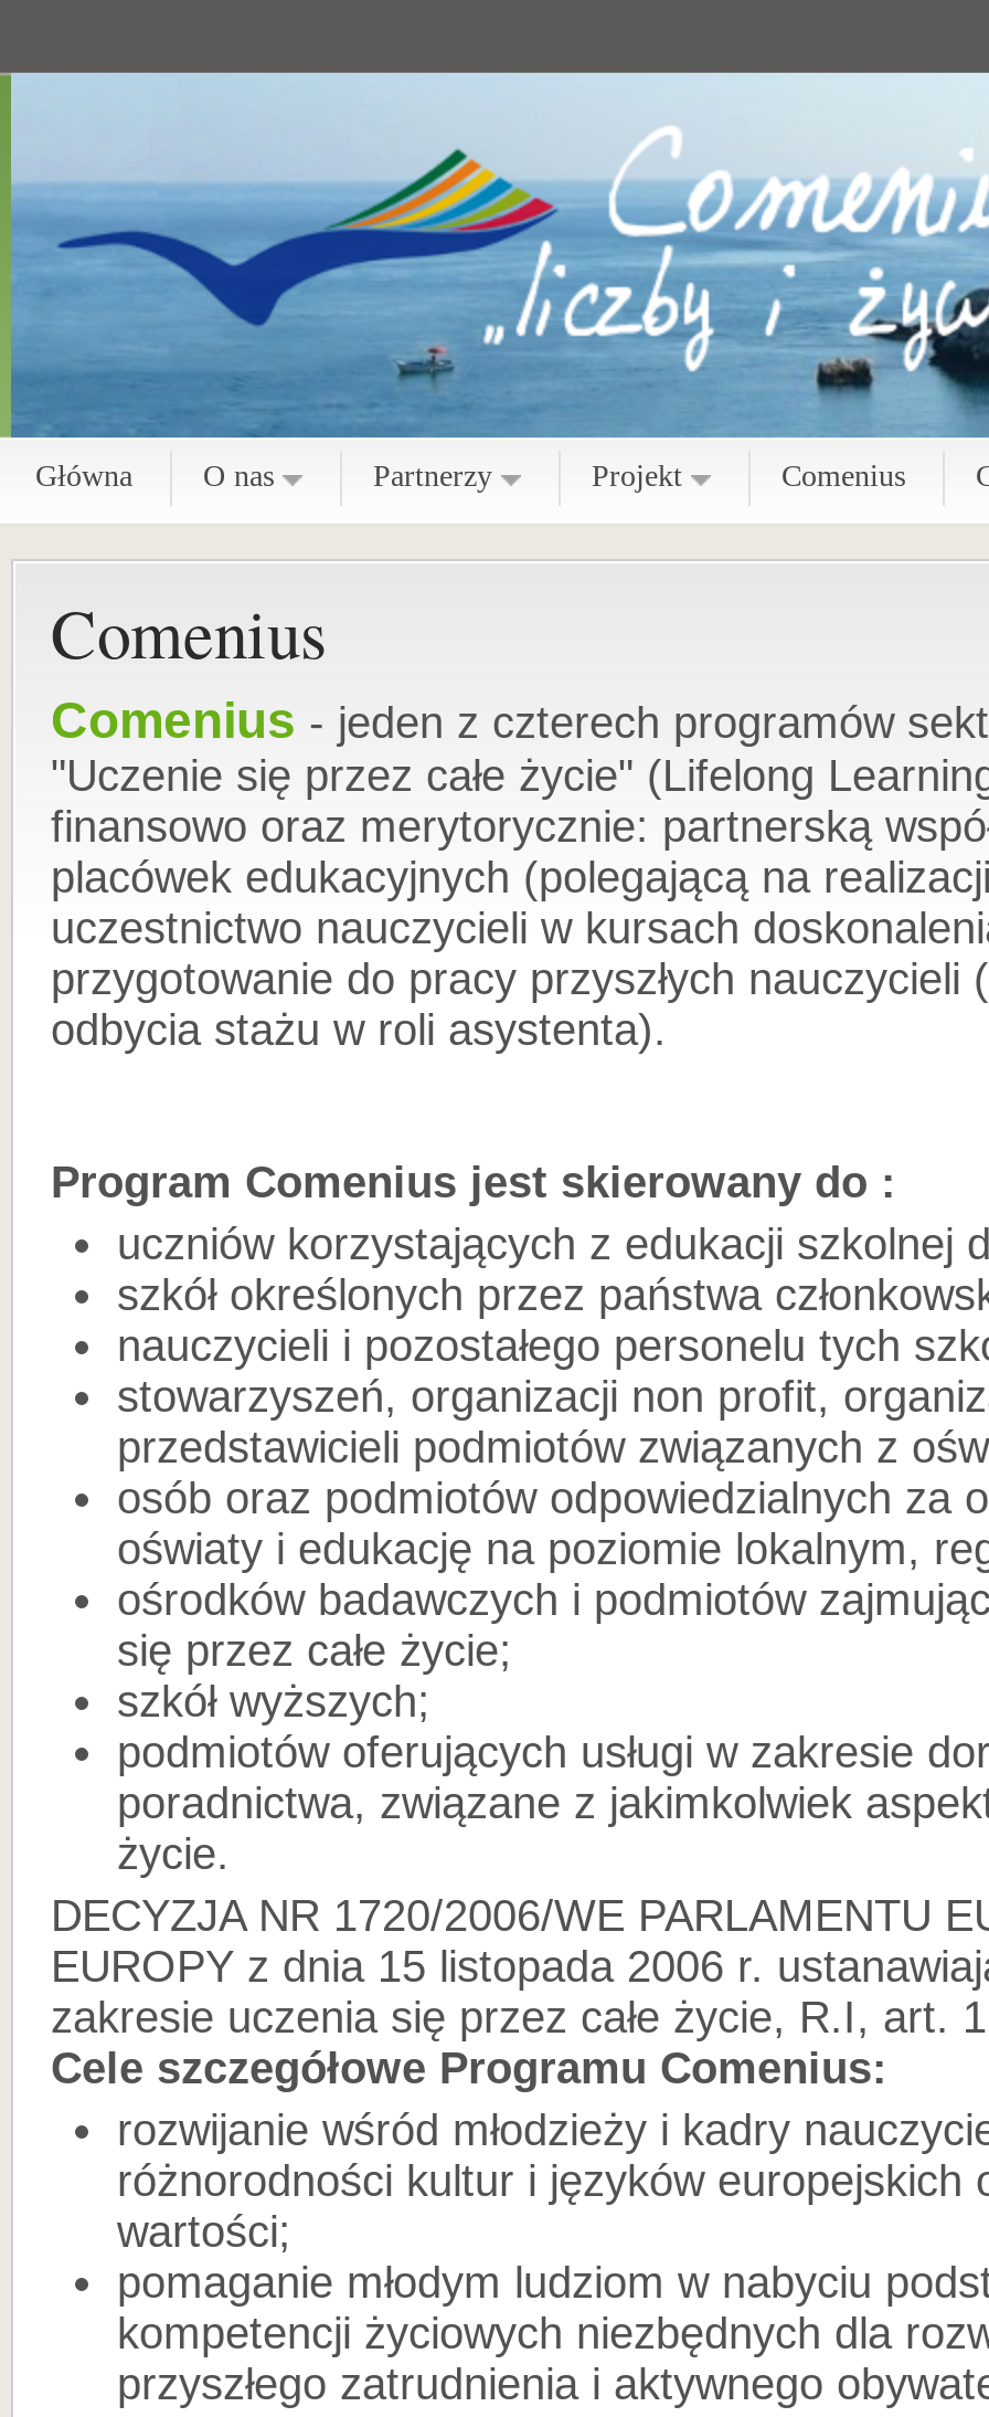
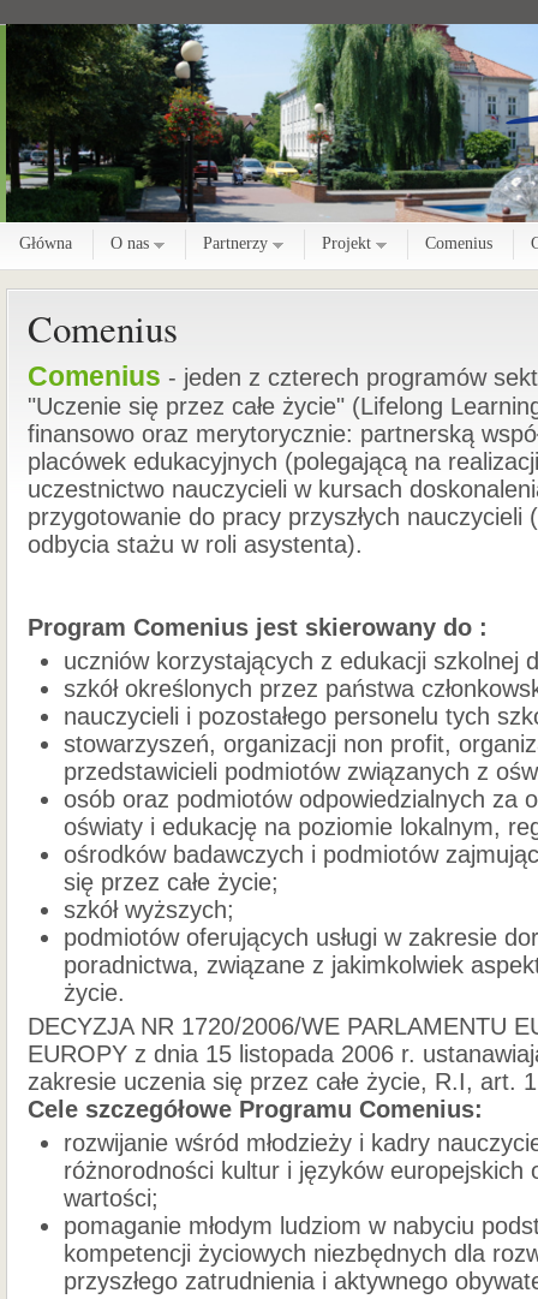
[9,71,982,440] [image] -> [5,23,534,224] [image]

